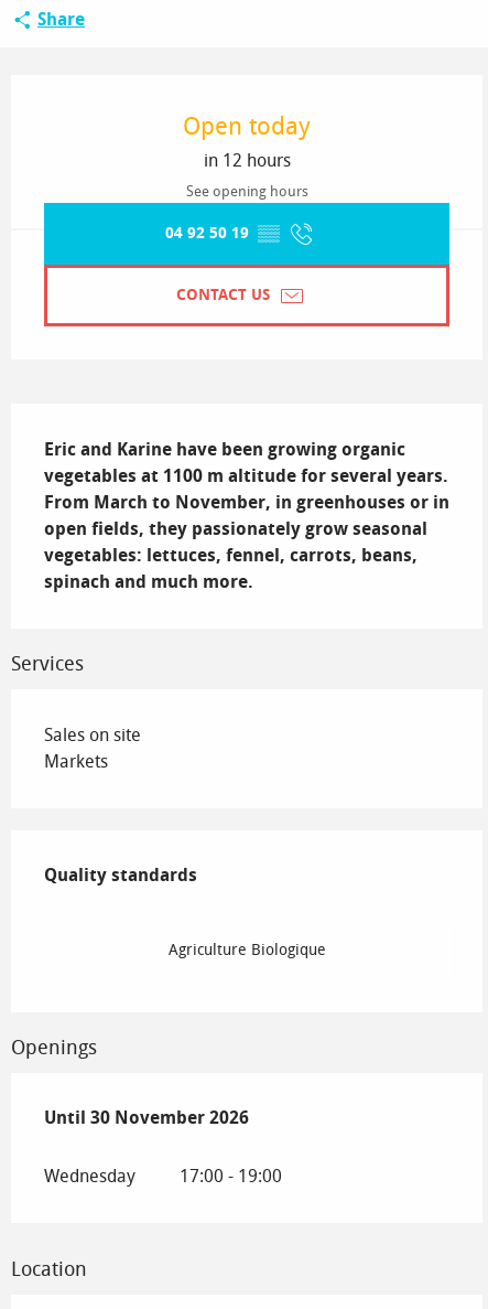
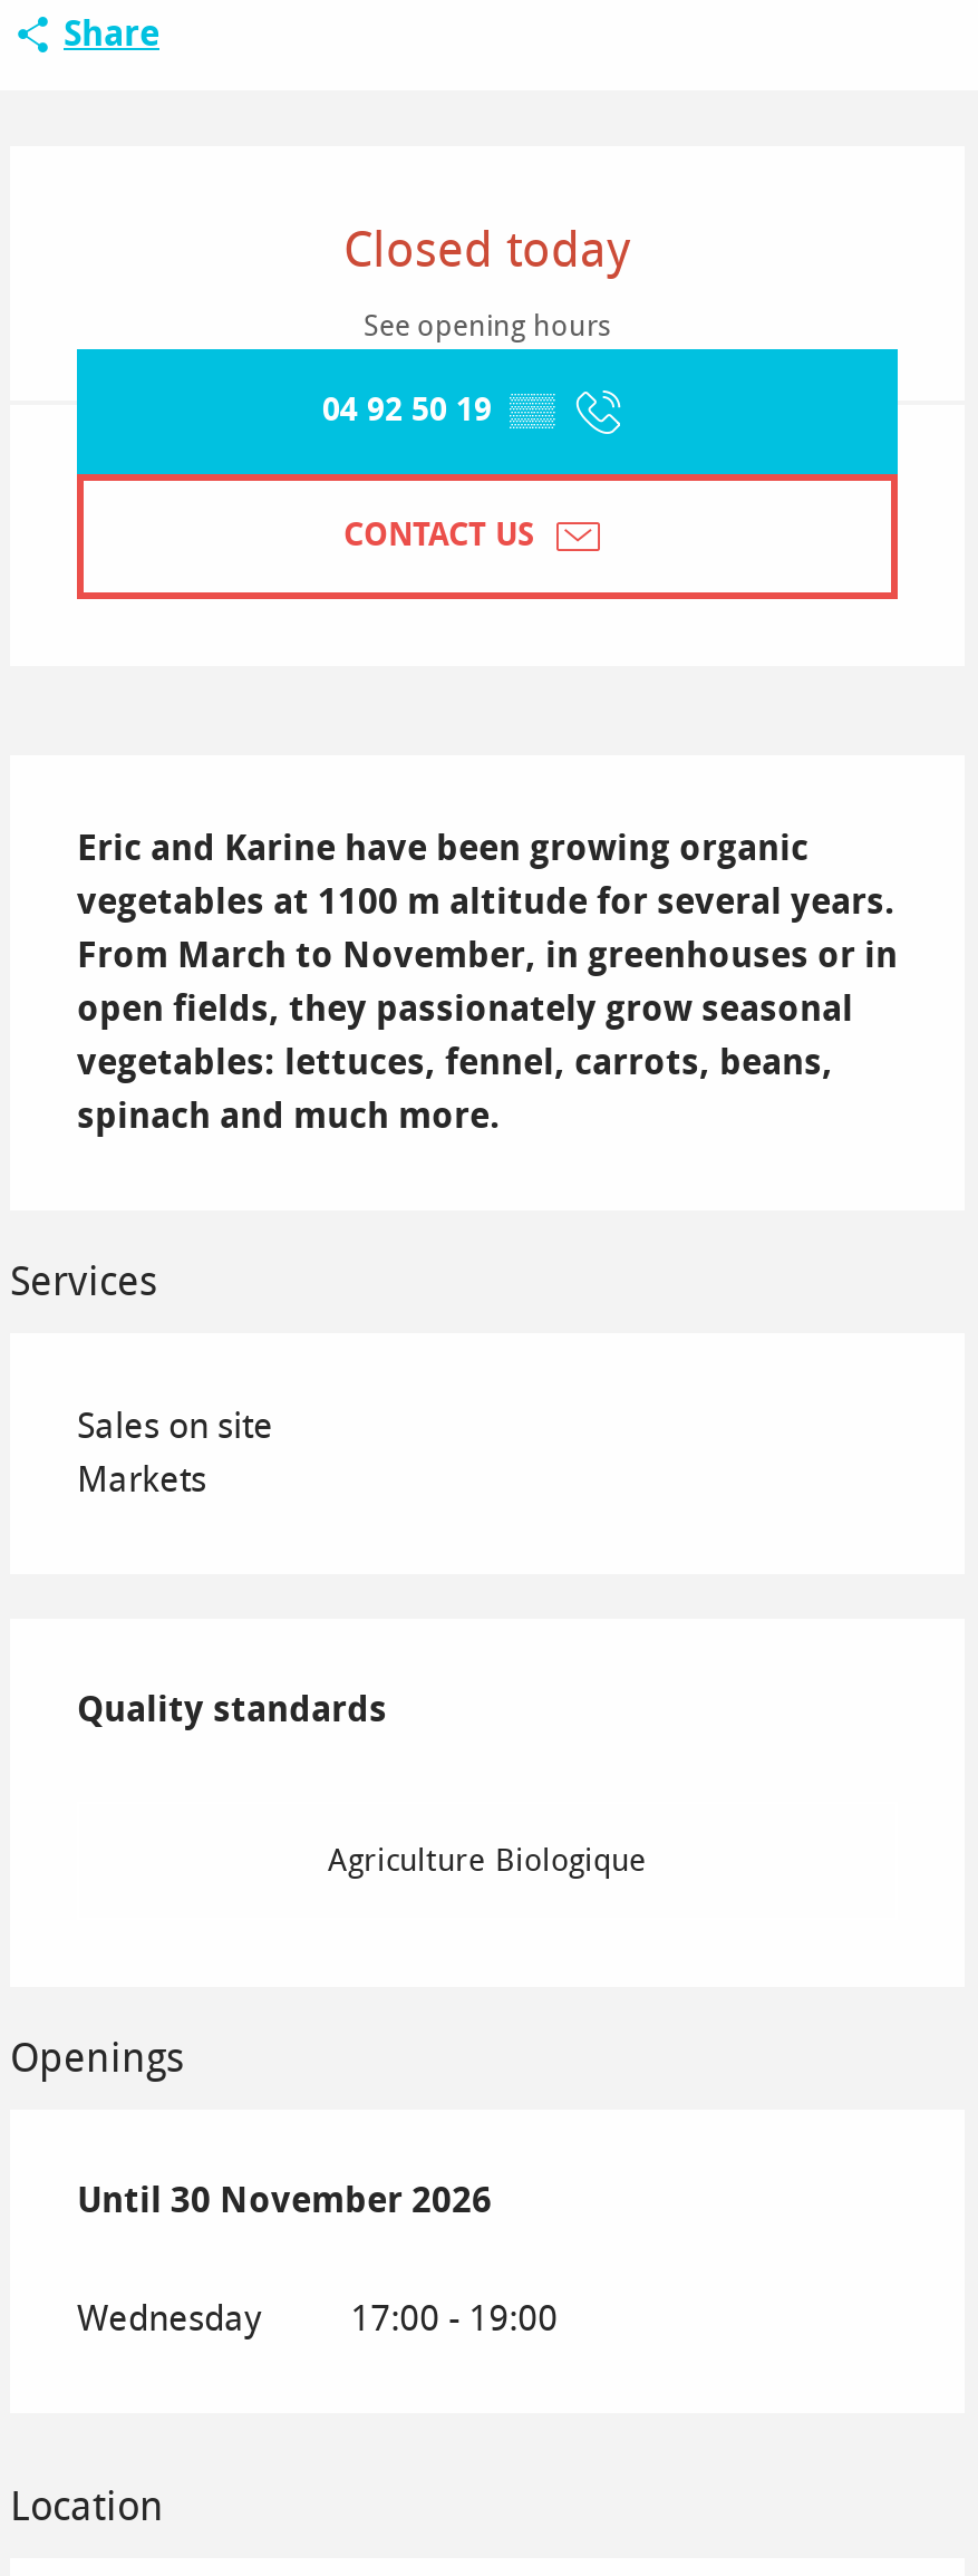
[183,112,311,171] Open today | in 12 hours -> [343,222,631,280] Closed today

